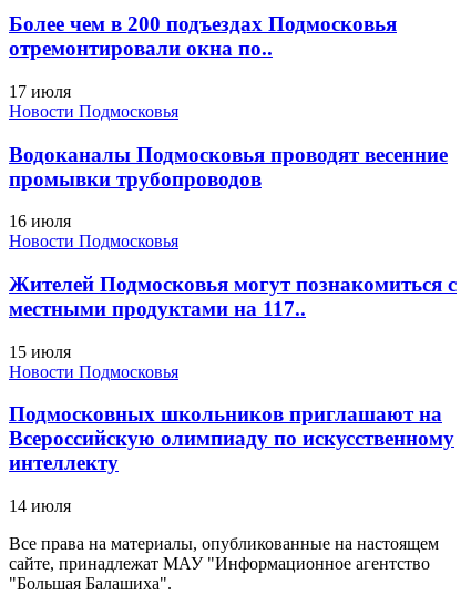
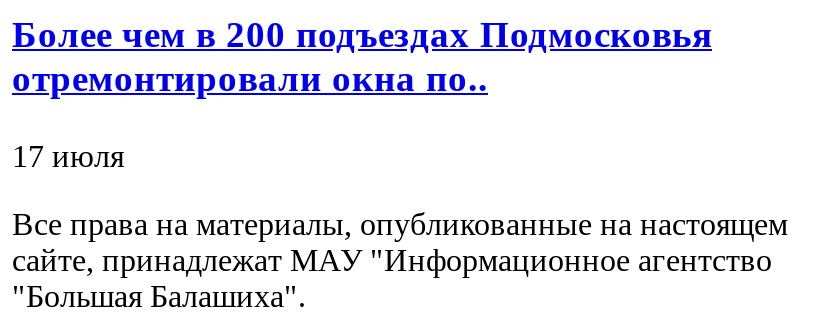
[9,102,457,515] Новости Подмосковья | Водоканалы Подмосковья проводят весенние | промывки трубопроводов | 16 июля | Новости Подмосковья | Жителей Подмосковья могут познакомиться с | местными продуктами на 117.. | 15 июля | Новости Подмосковья | Подмосковных школьников приглашают на | Всероссийскую олимпиаду по искусственному | интеллекту | 14 июля -> none

